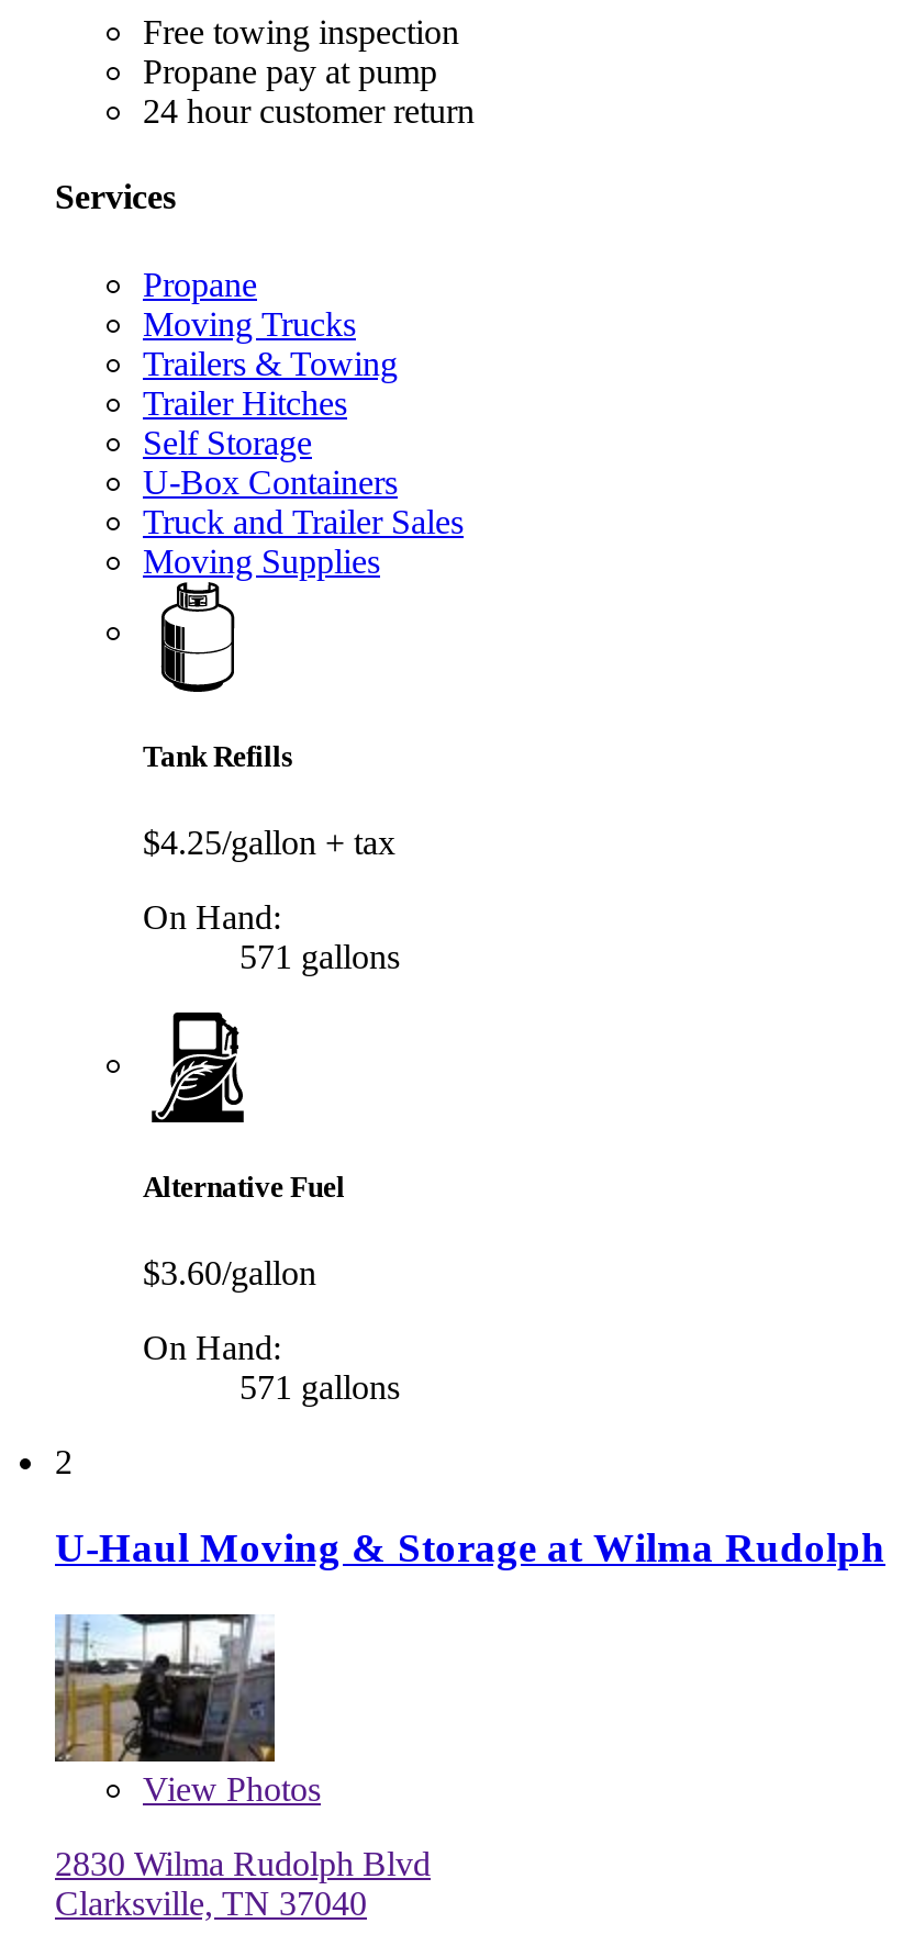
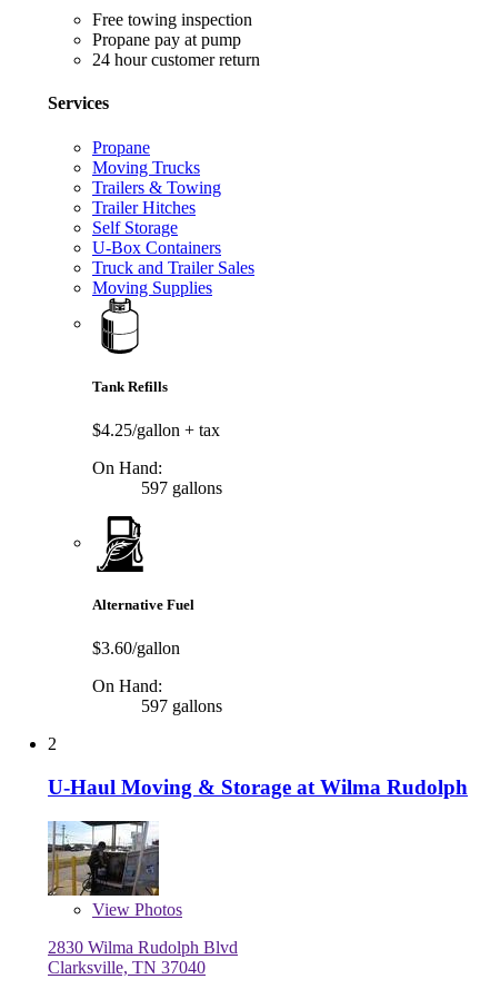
[231,938,400,975] 571 gallons -> [137,478,222,497] 597 gallons
[231,1369,400,1406] 571 gallons -> [137,697,222,716] 597 gallons

